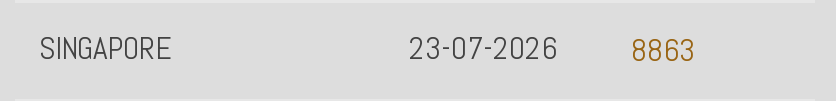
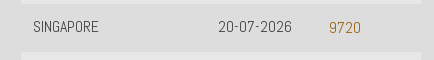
[409,30,557,70] 23-07-2026 -> [218,17,292,37] 20-07-2026
[631,31,695,71] 8863 -> [329,18,361,38] 9720

